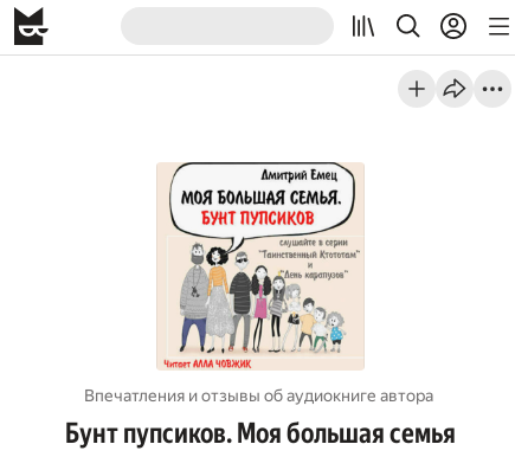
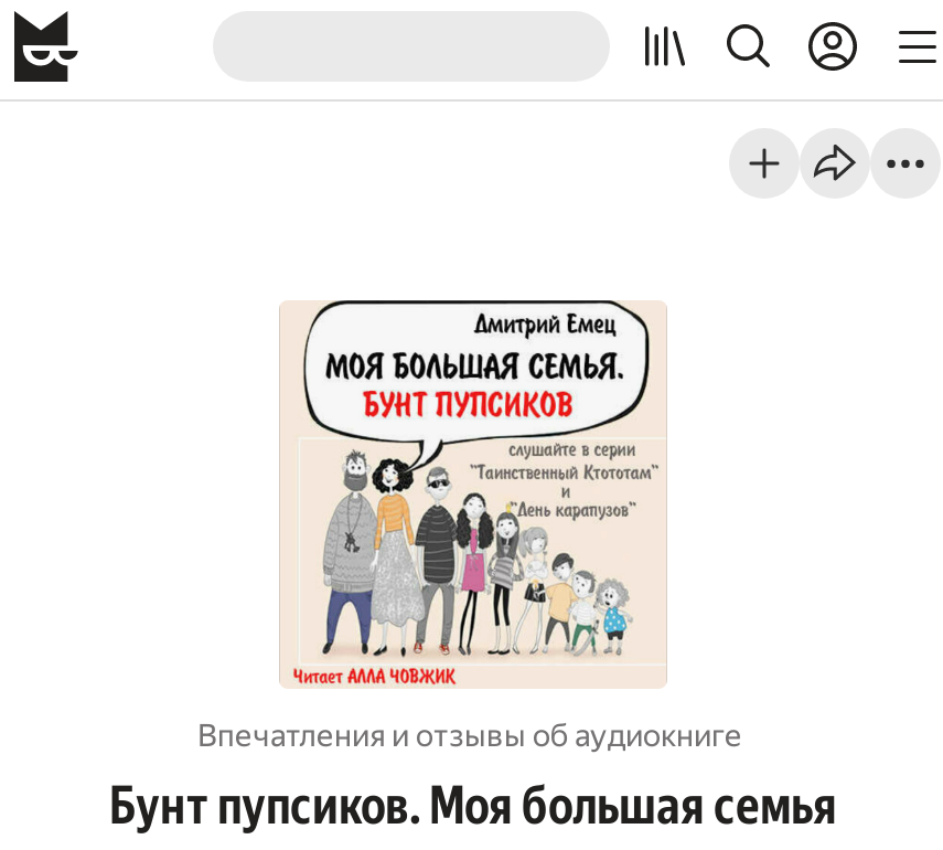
[84,386,433,405] Впечатления и отзывы об aудиокниге автора -> [197,718,742,753] Впечатления и отзывы об aудиокниге

